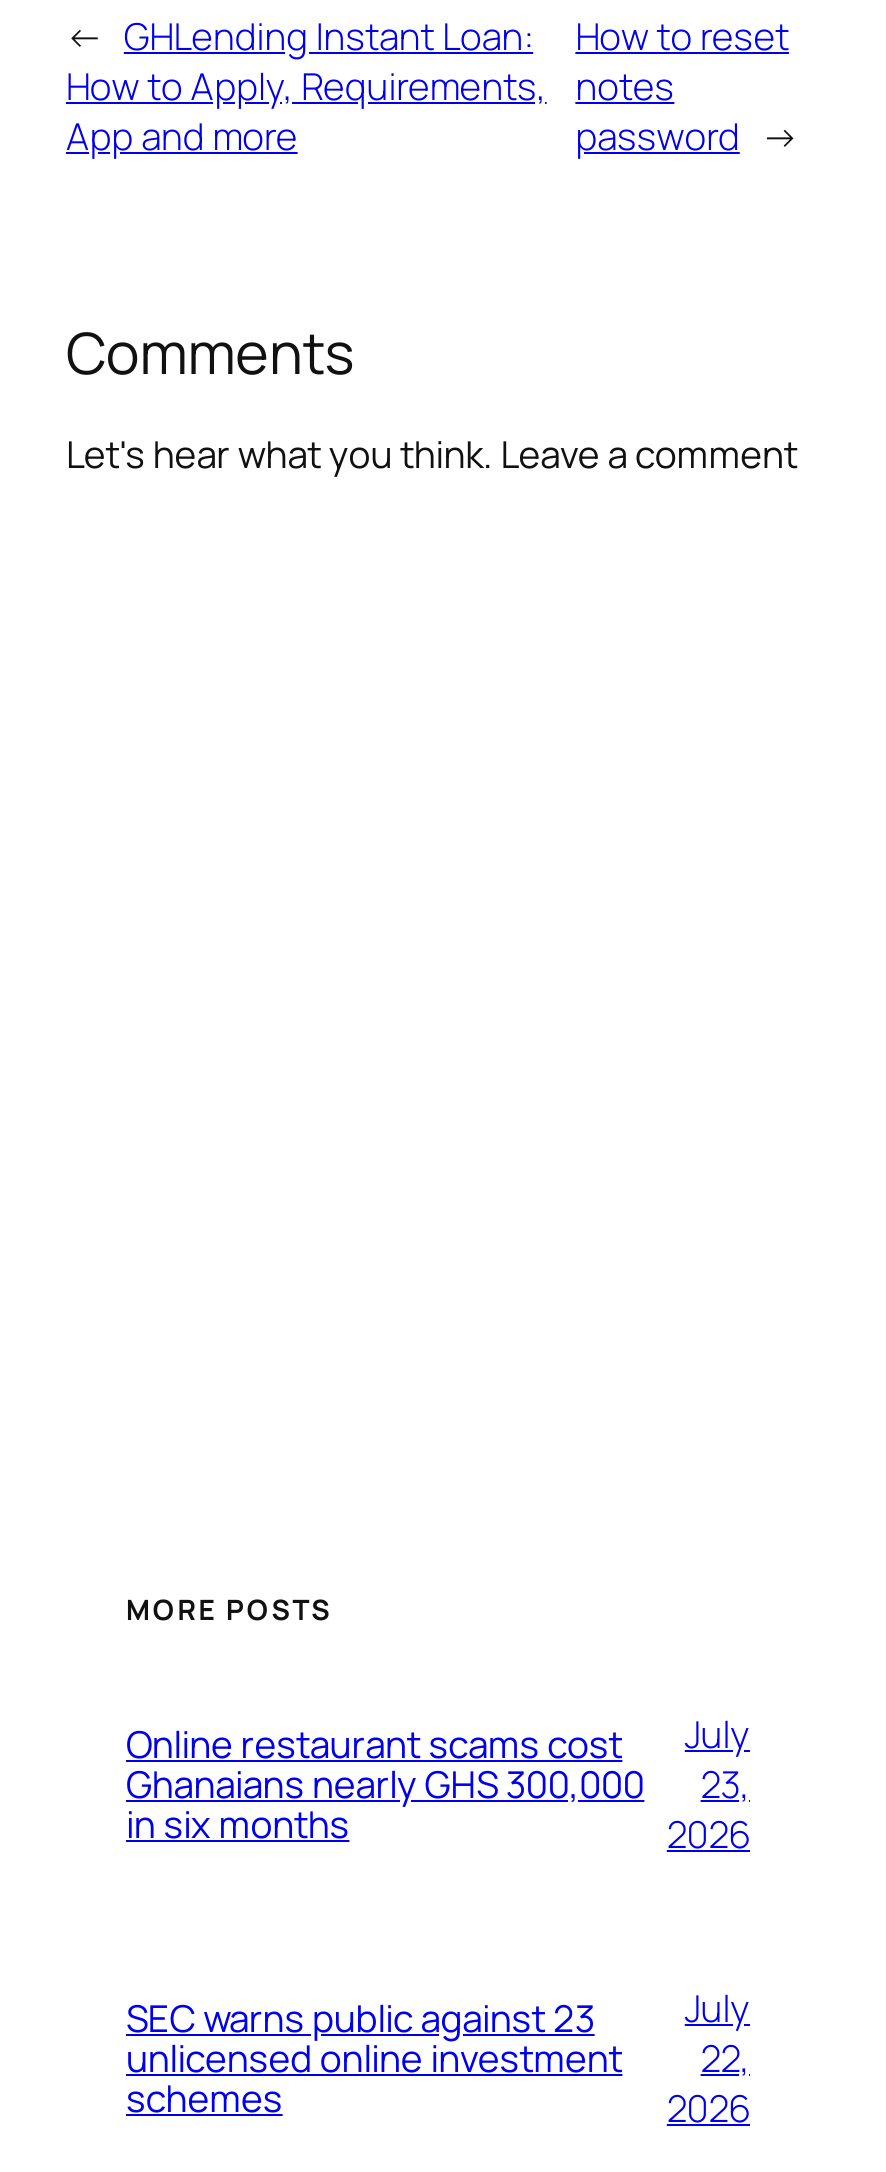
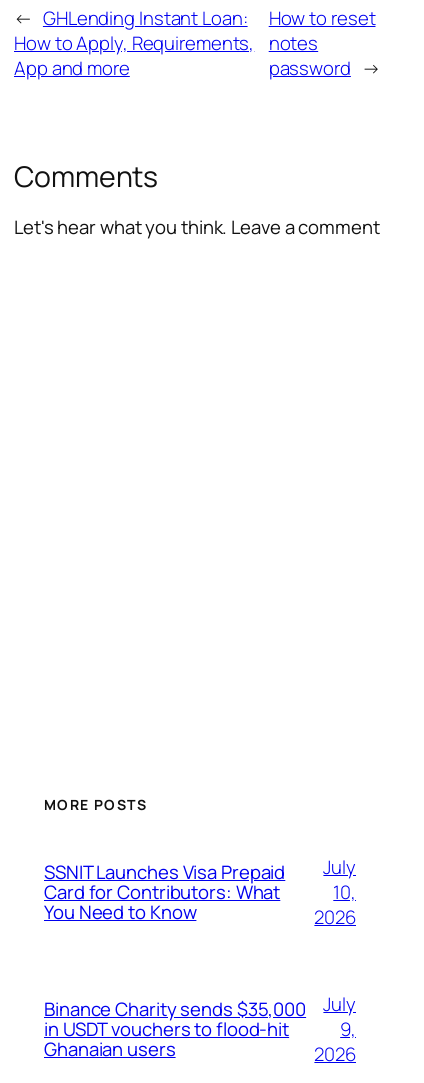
[126,1719,644,1851] Online restaurant scams cost | Ghanaians nearly GHS 300,000 | in six months -> [44,859,285,925] SSNIT Launches Visa Prepaid | Card for Contributors: What | You Need to Know
[701,1758,750,1810] 23, -> [333,879,356,905] 10,
[126,1993,622,2125] SEC warns public against 23 | unlicensed online investment | schemes -> [44,996,306,1062] Binance Charity sends $35,000 | in USDT vouchers to flood-hit | Ghanaian users
[701,2032,750,2084] 22, -> [340,1016,356,1042] 9,

